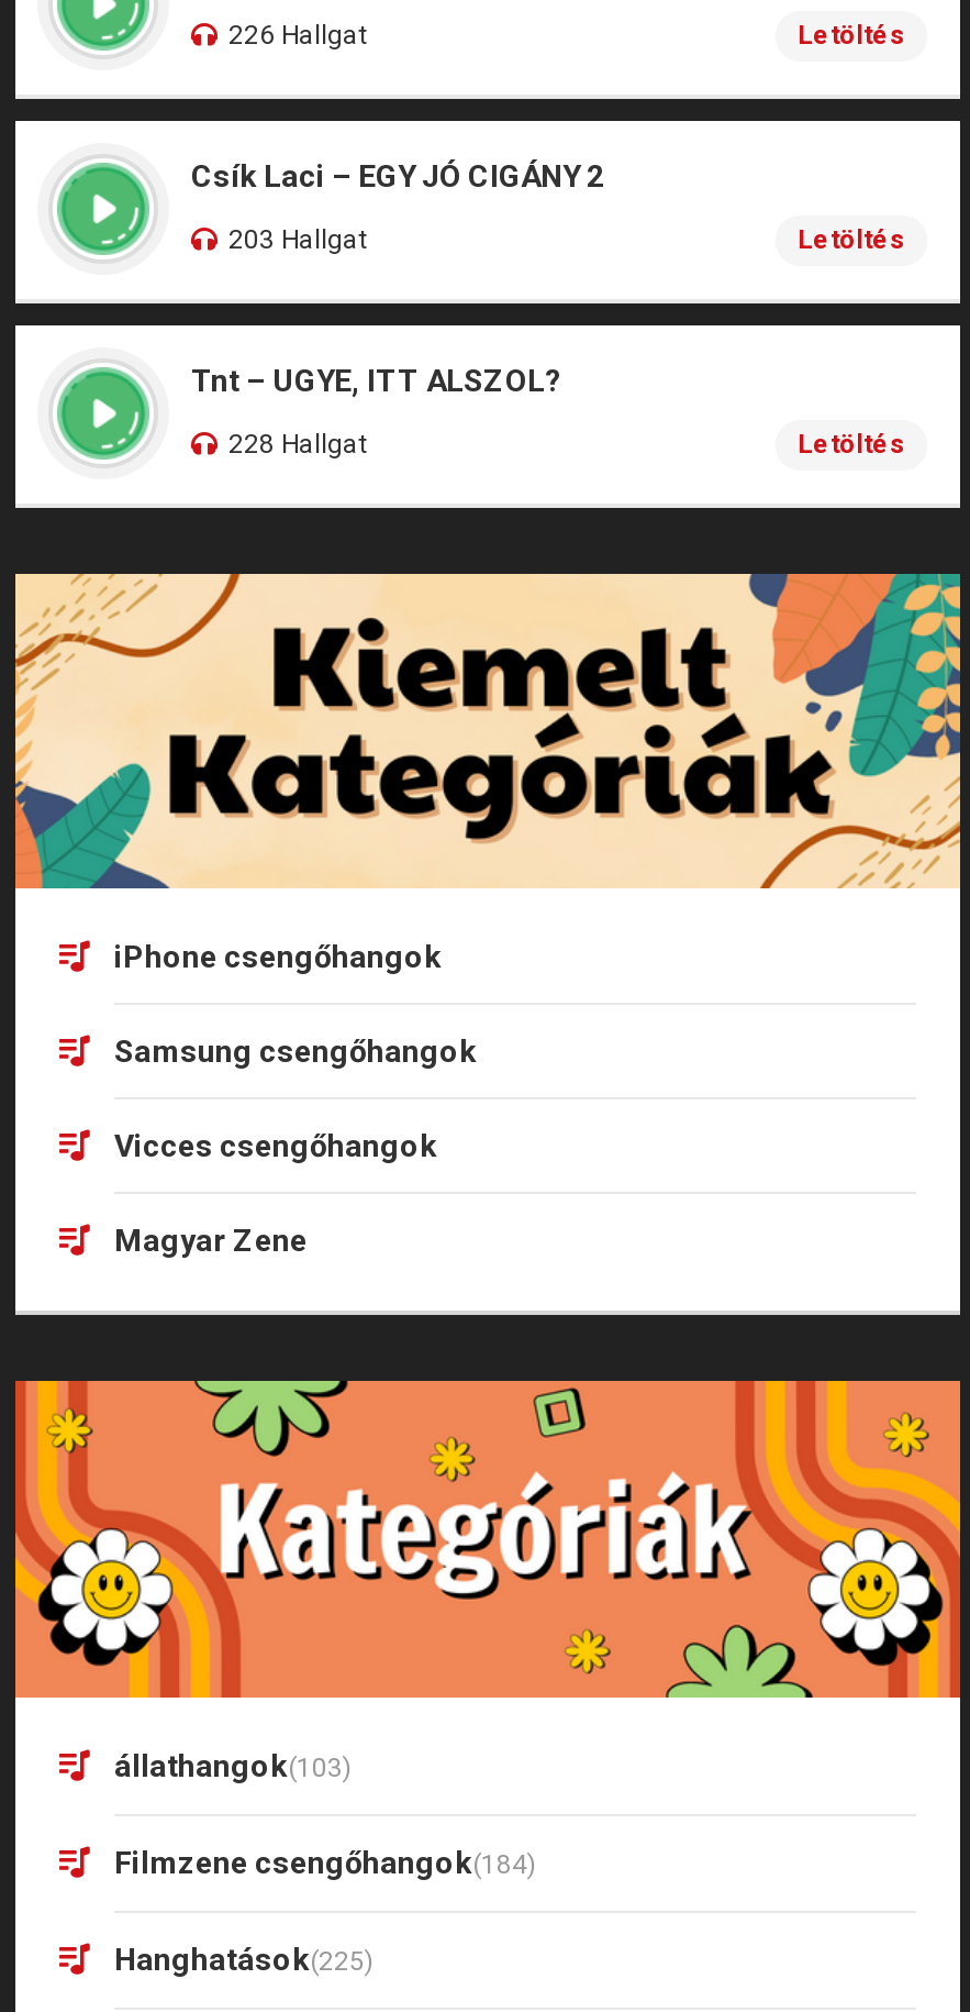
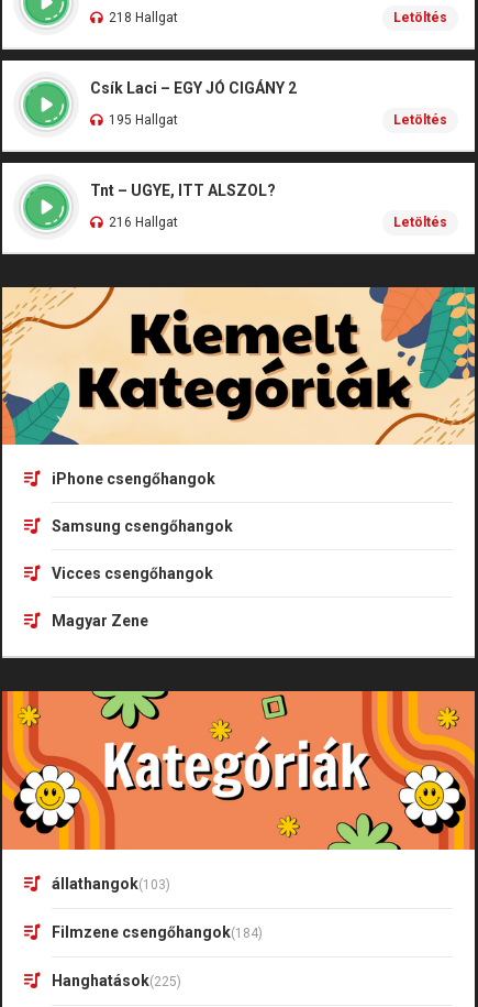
[228,20,367,51] 226 Hallgat -> [109,10,178,25] 218 Hallgat
[228,224,367,255] 203 Hallgat -> [109,112,178,128] 195 Hallgat
[228,429,367,460] 228 Hallgat -> [109,215,178,230] 216 Hallgat

